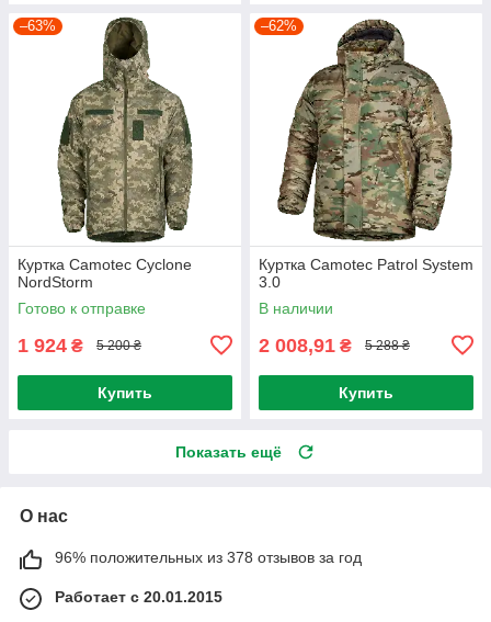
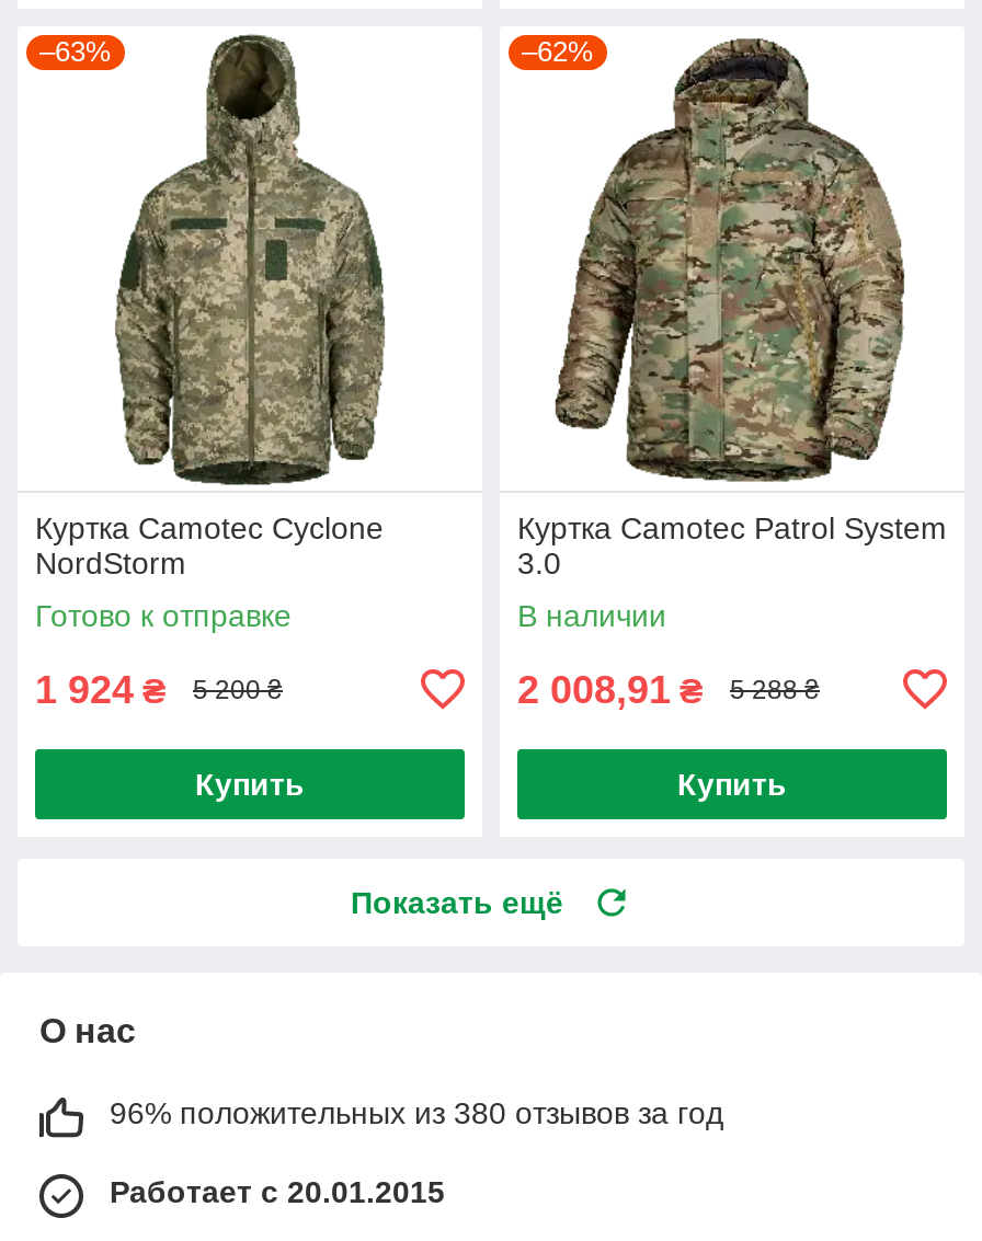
[55,548,362,566] 96% положительных из 378 отзывов за год -> [110,1095,723,1130] 96% положительных из 380 отзывов за год

